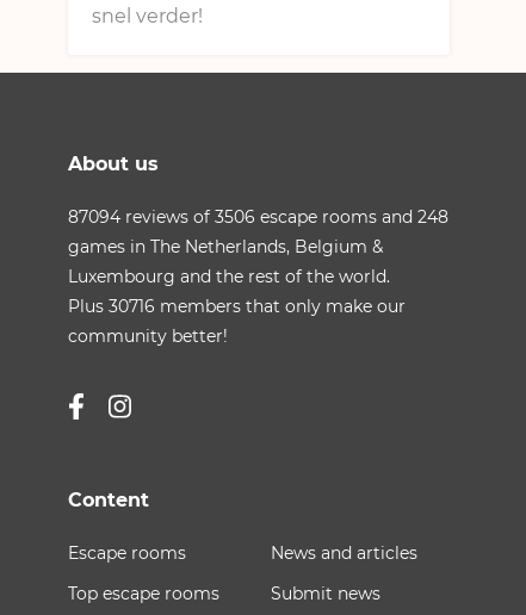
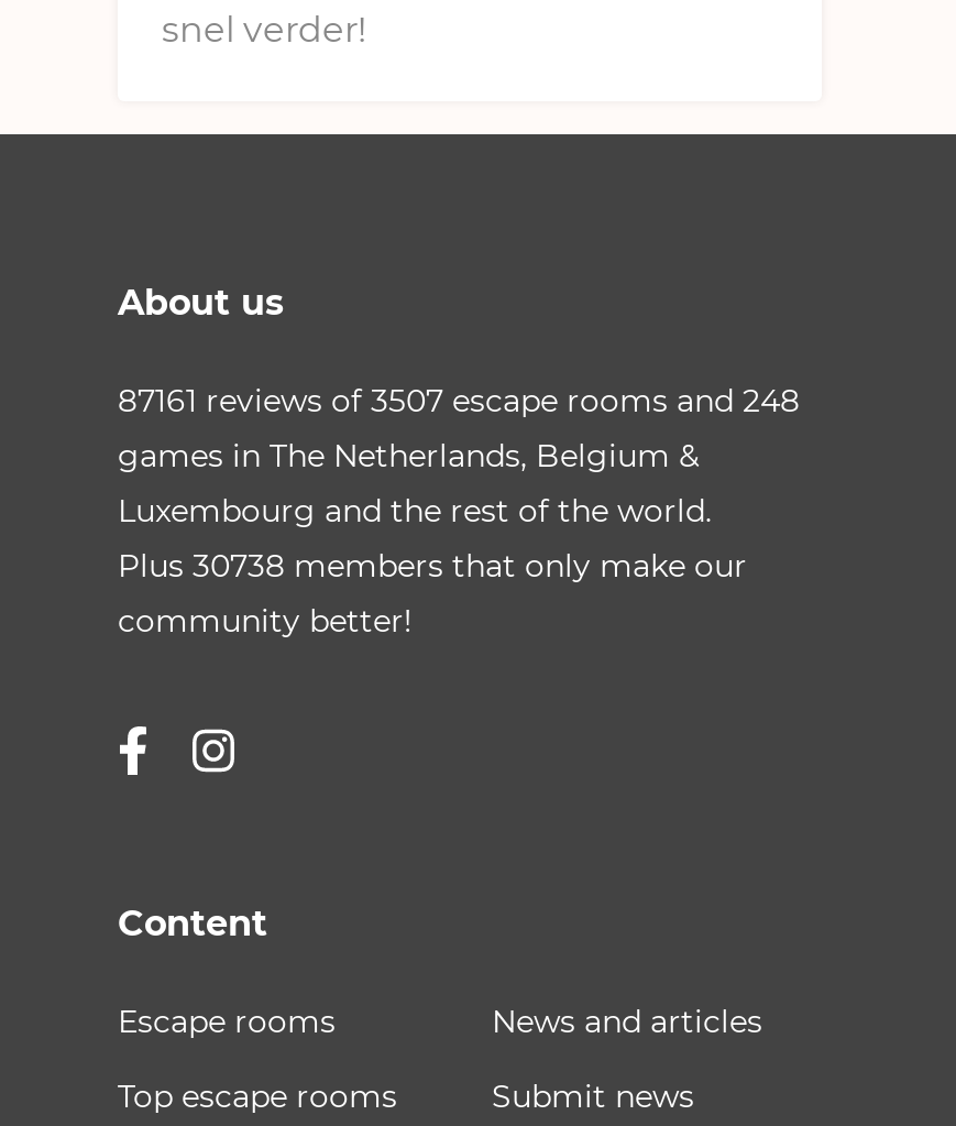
[68,206,448,228] 87094 reviews of 3506 escape rooms and 248 -> [118,381,800,420] 87161 reviews of 3507 escape rooms and 248
[68,296,406,317] Plus 30716 members that only make our -> [118,546,747,586] Plus 30738 members that only make our

